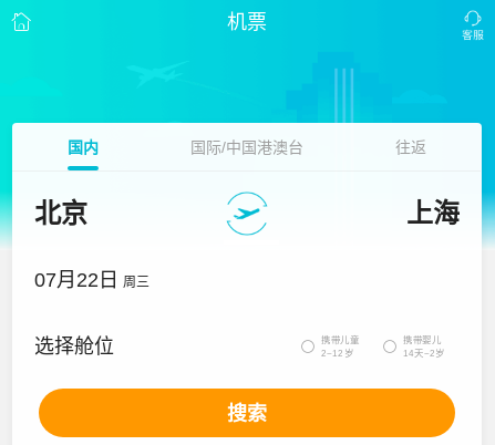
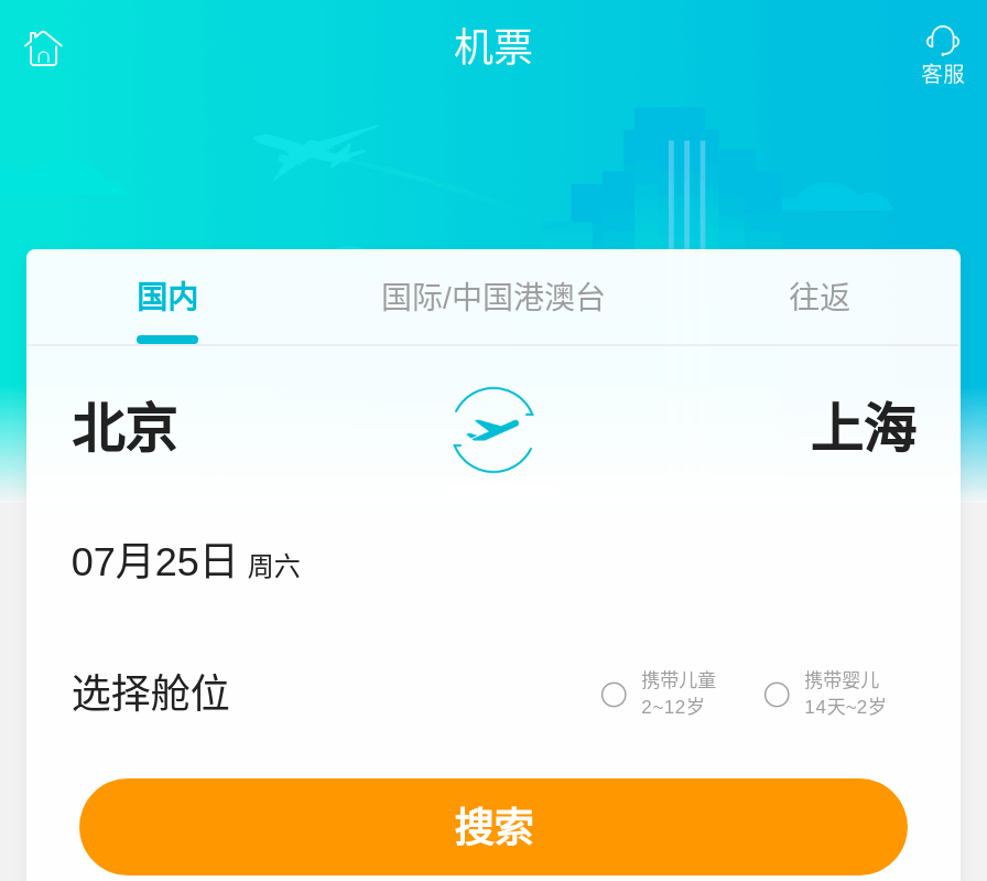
[35,269,150,291] 07月22日 周三 -> [71,540,300,584] 07月25日 周六

